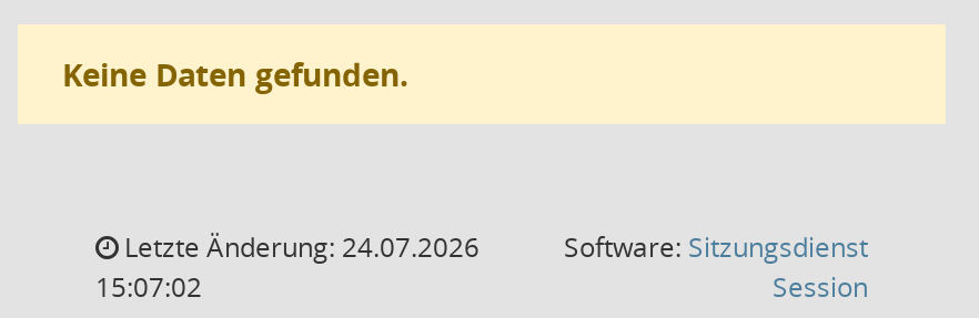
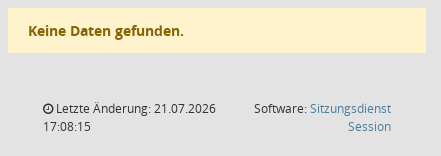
[118,228,480,266] Letzte Änderung: 24.07.2026 -> [53,100,216,117] Letzte Änderung: 21.07.2026
[95,268,202,306] 15:07:02 -> [43,118,91,135] 17:08:15

